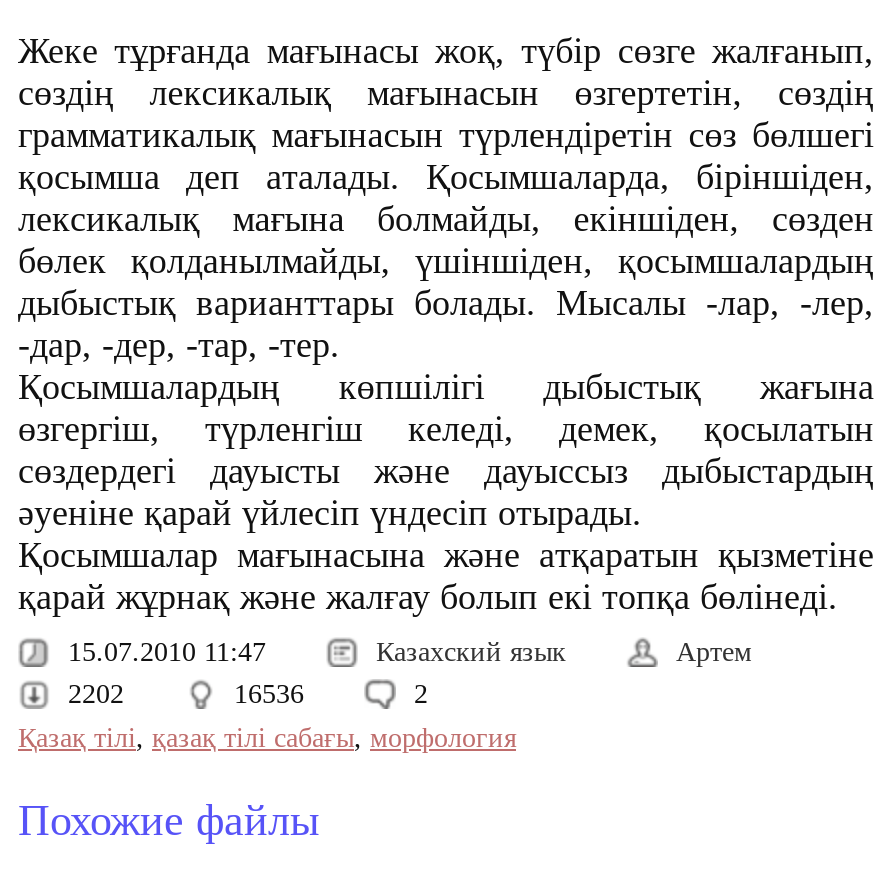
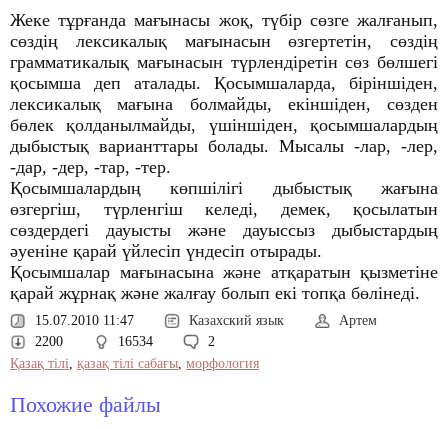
[68,679,124,709] 2202 -> [35,334,63,349] 2200
[234,679,304,709] 16536 -> [118,334,153,349] 16534

